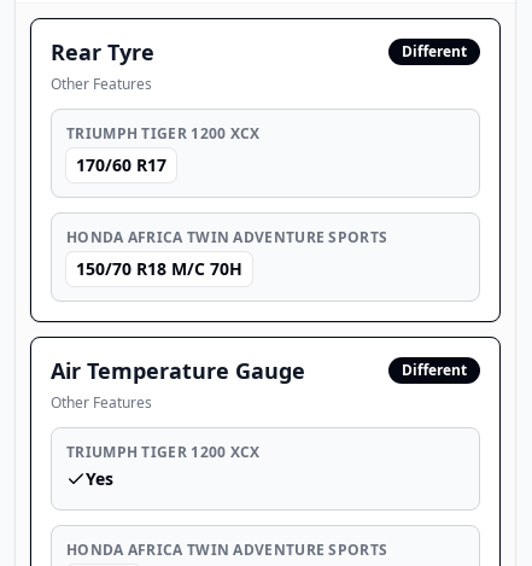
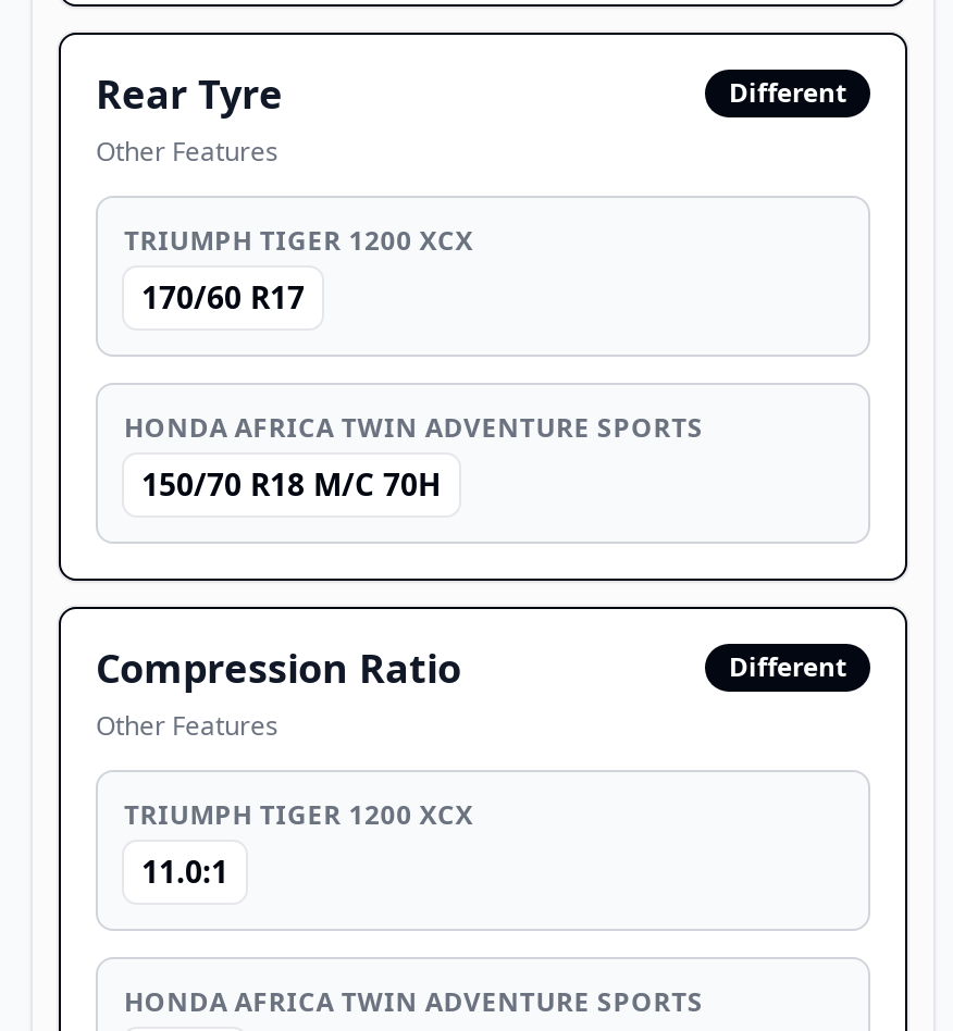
[51,356,305,385] Air Temperature Gauge -> [96,642,461,694] Compression Ratio
[86,467,113,490] Yes -> [141,850,228,892] 11.0:1

